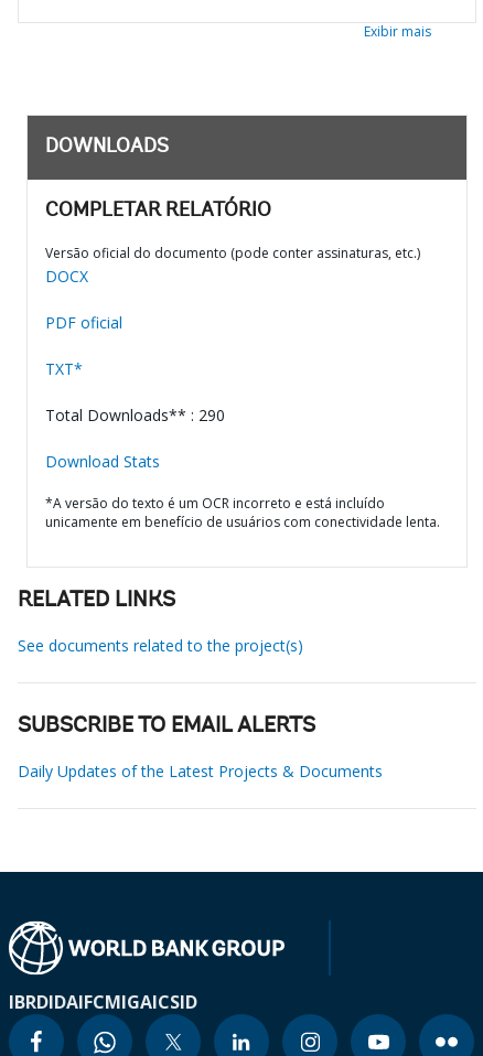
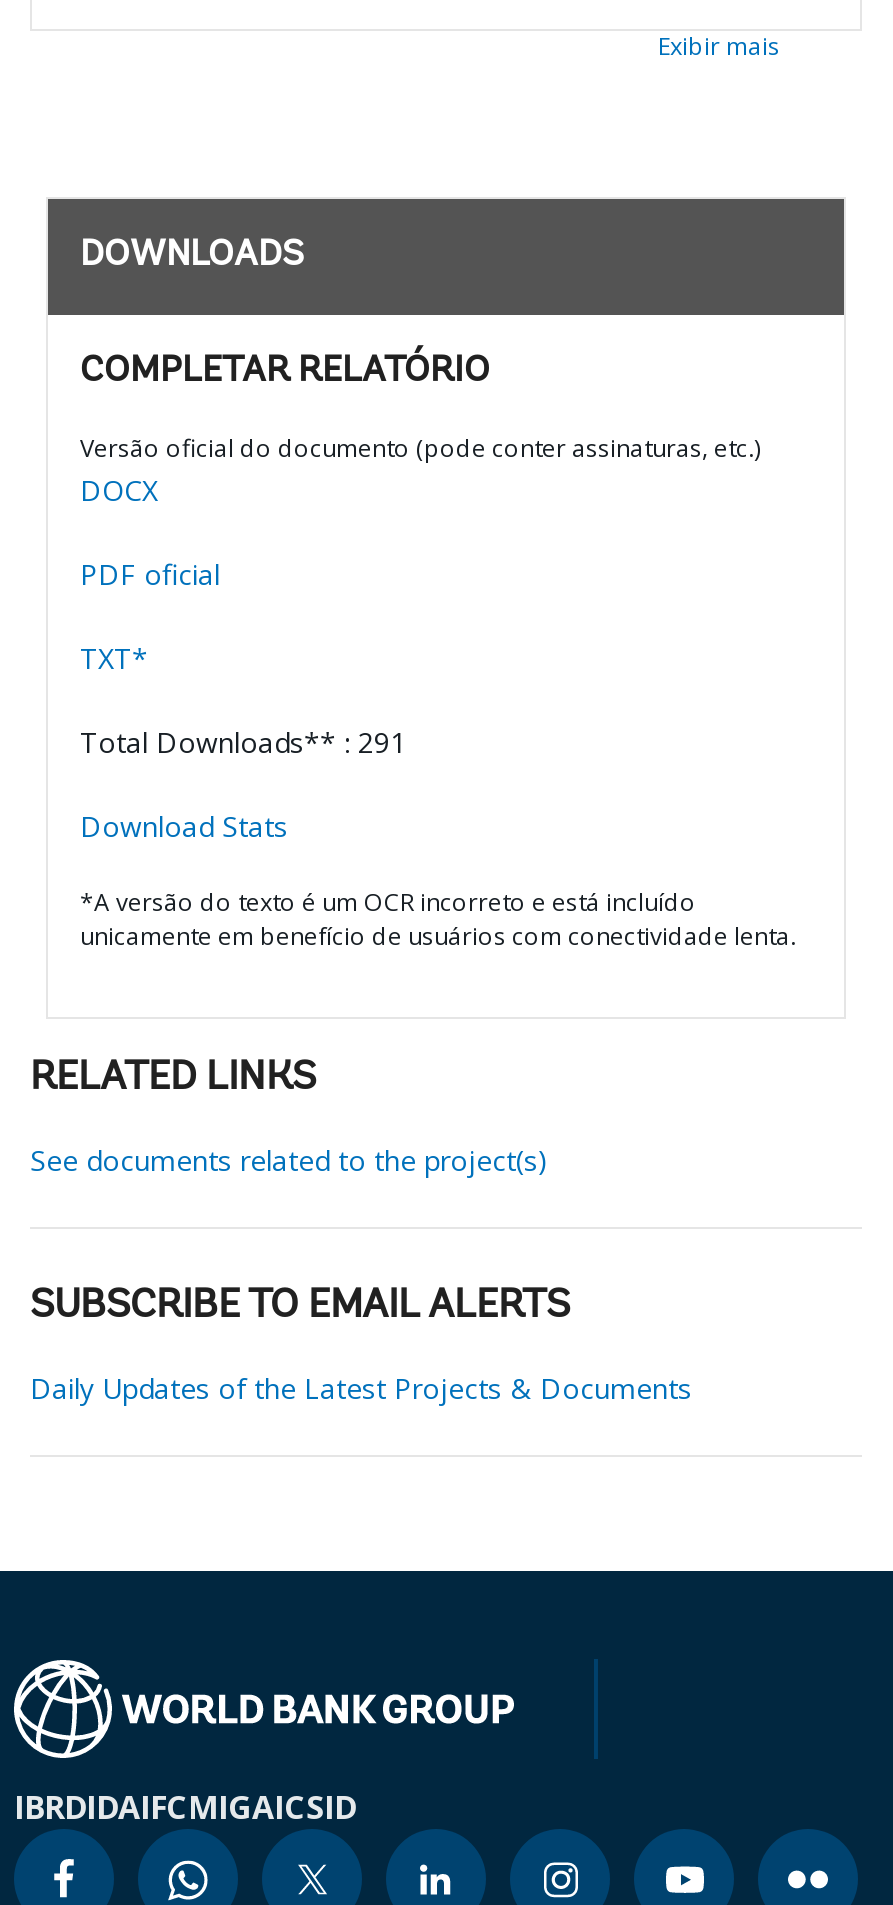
[45,405,225,425] Total Downloads** : 290 -> [80,723,406,761] Total Downloads** : 291

